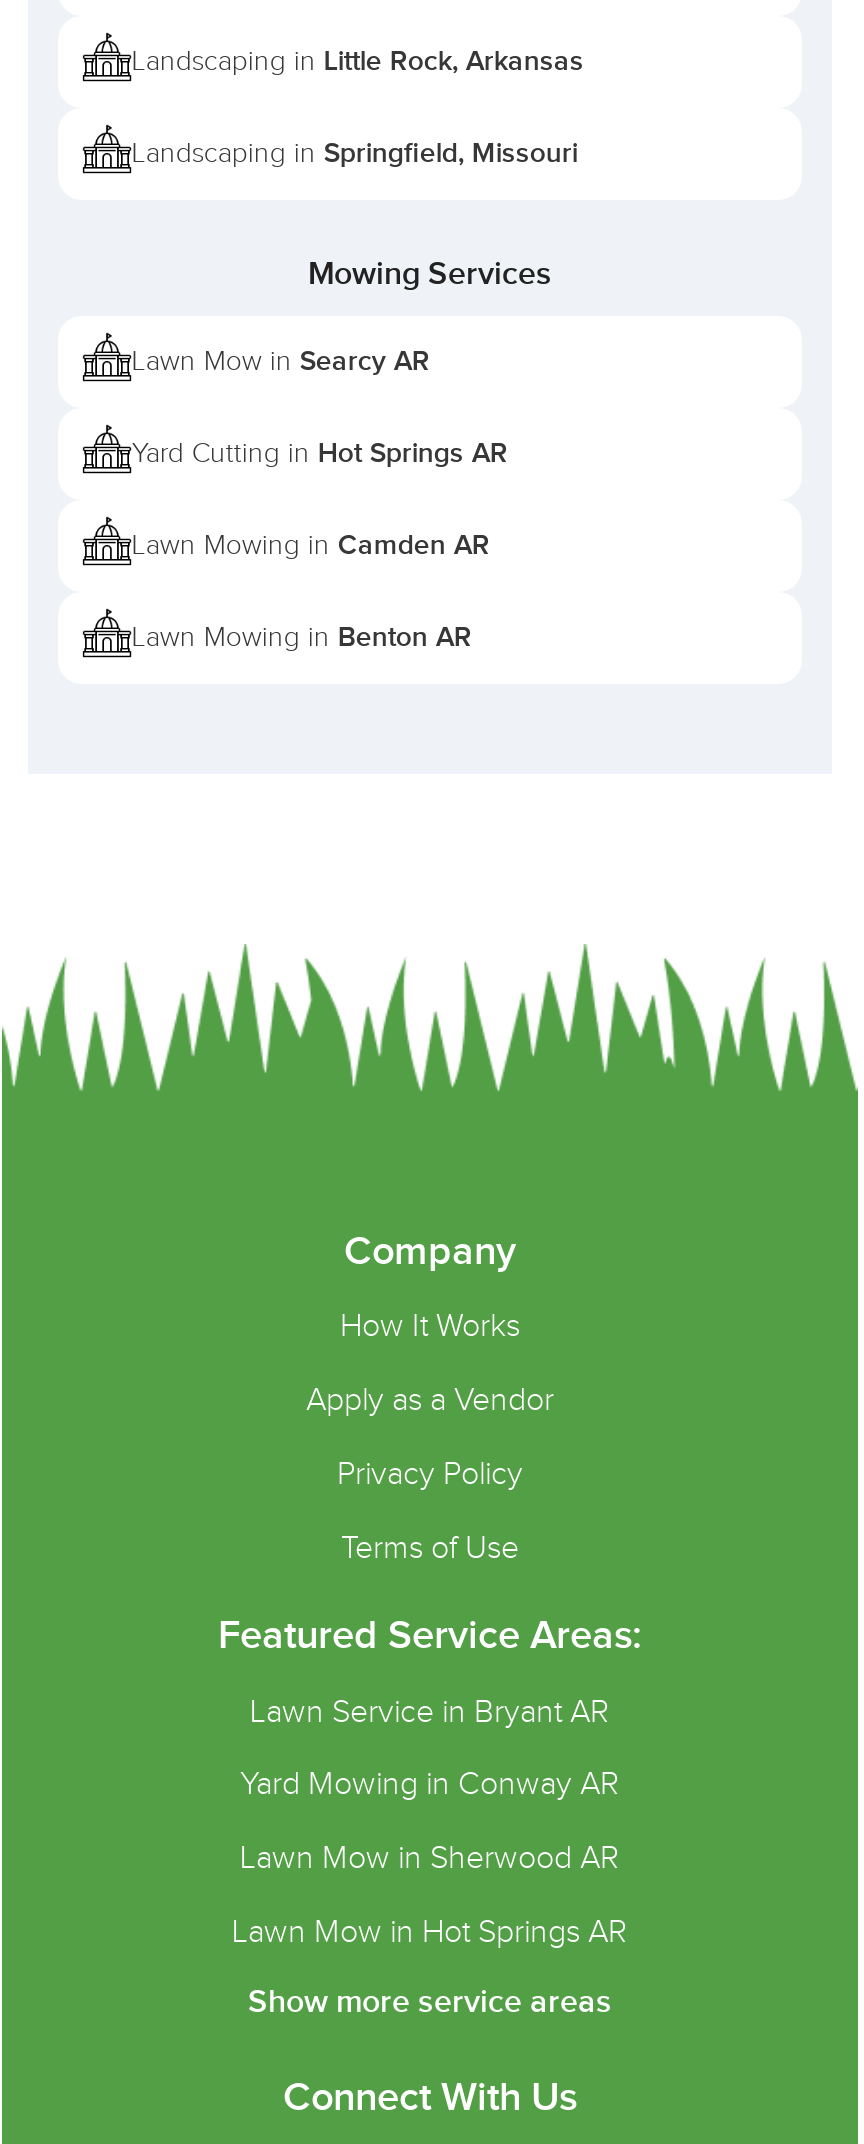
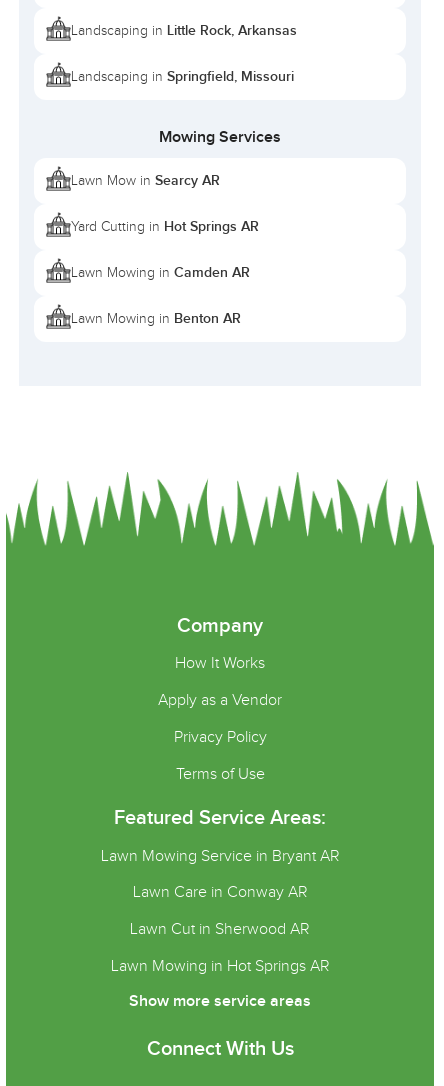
[250,1693,610,1731] Lawn Service in Bryant AR -> [100,847,339,866] Lawn Mowing Service in Bryant AR
[240,1767,620,1805] Yard Mowing in Conway AR -> [132,883,307,902] Lawn Care in Conway AR
[240,1840,620,1878] Lawn Mow in Sherwood AR -> [130,920,310,939] Lawn Cut in Sherwood AR
[232,1914,628,1952] Lawn Mow in Hot Springs AR -> [110,957,329,976] Lawn Mowing in Hot Springs AR

